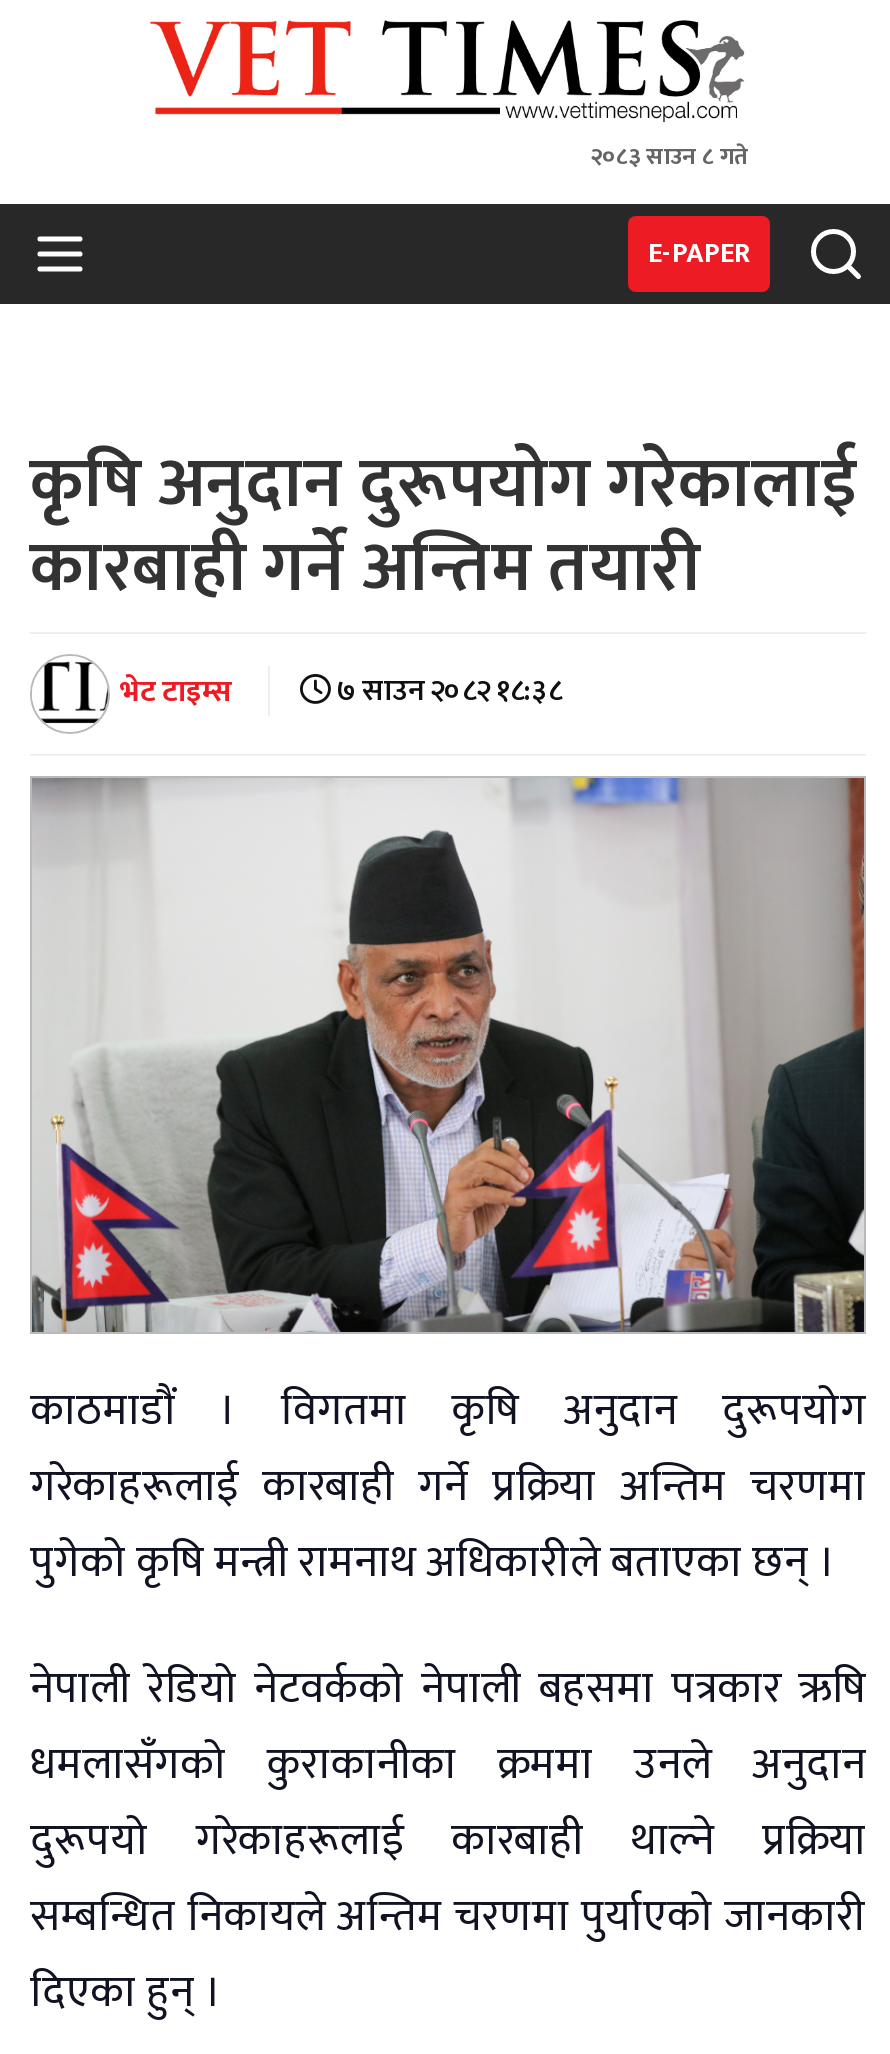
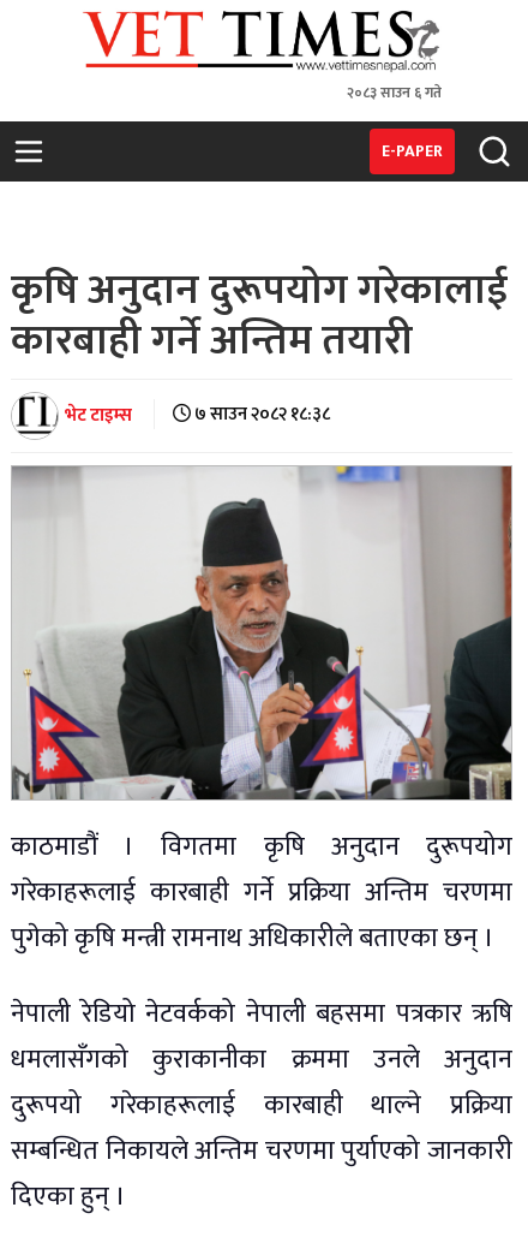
[590,135,748,175] २०८३ साउन ८ गते -> [347,80,442,104] २०८३ साउन ६ गते

